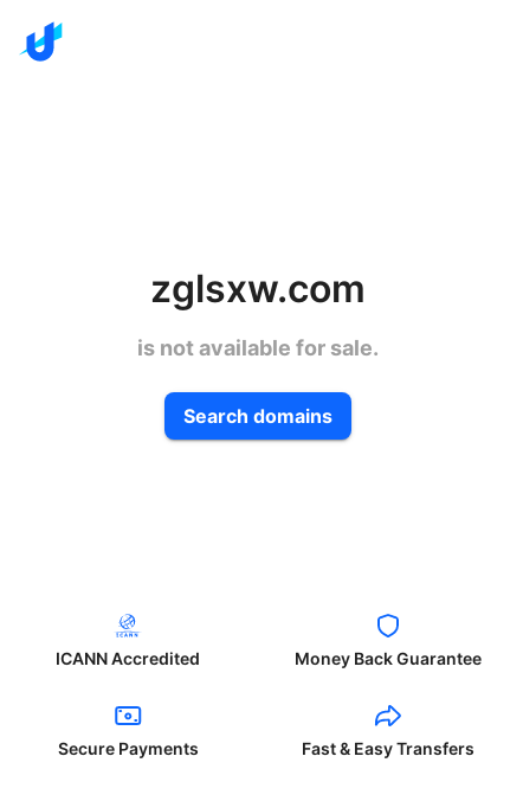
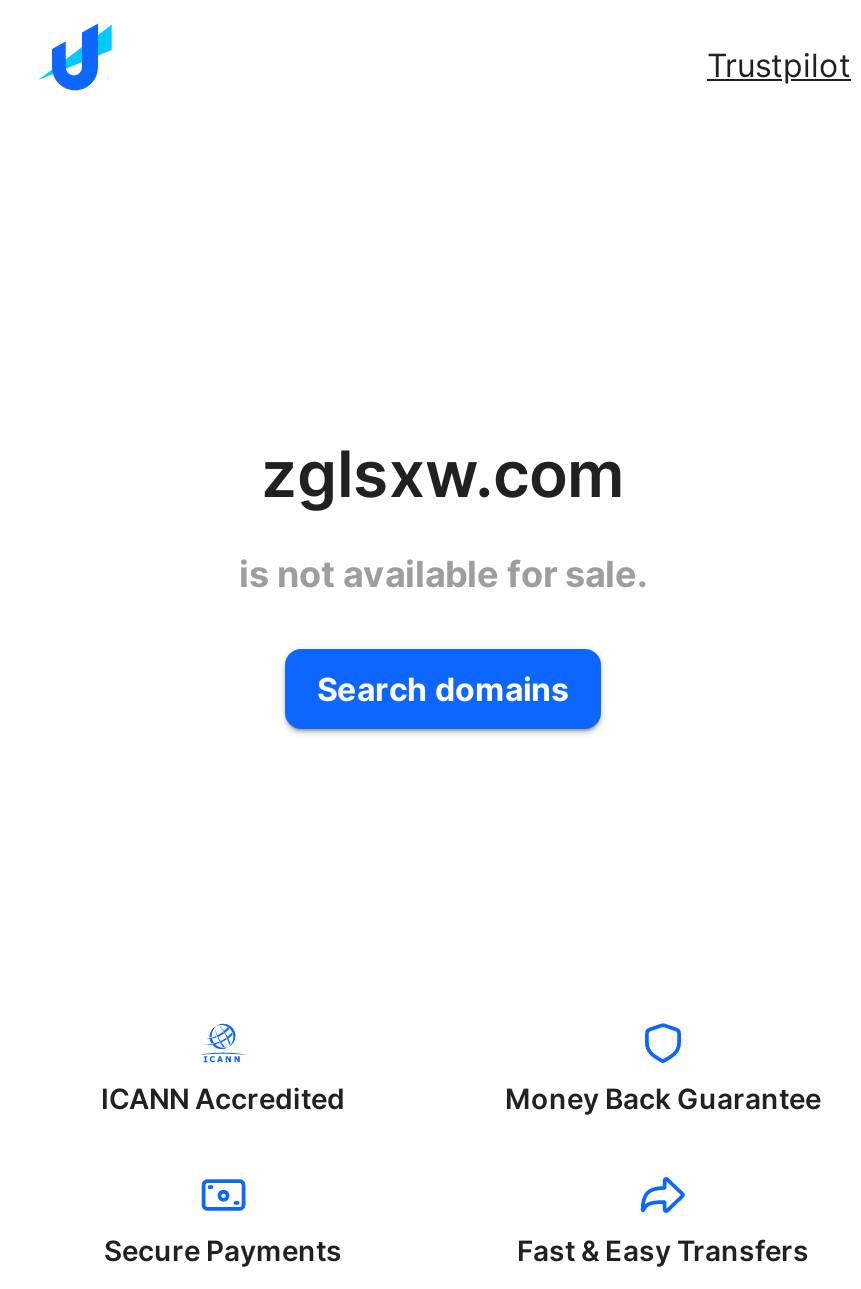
none -> [707,45,851,85] Trustpilot

